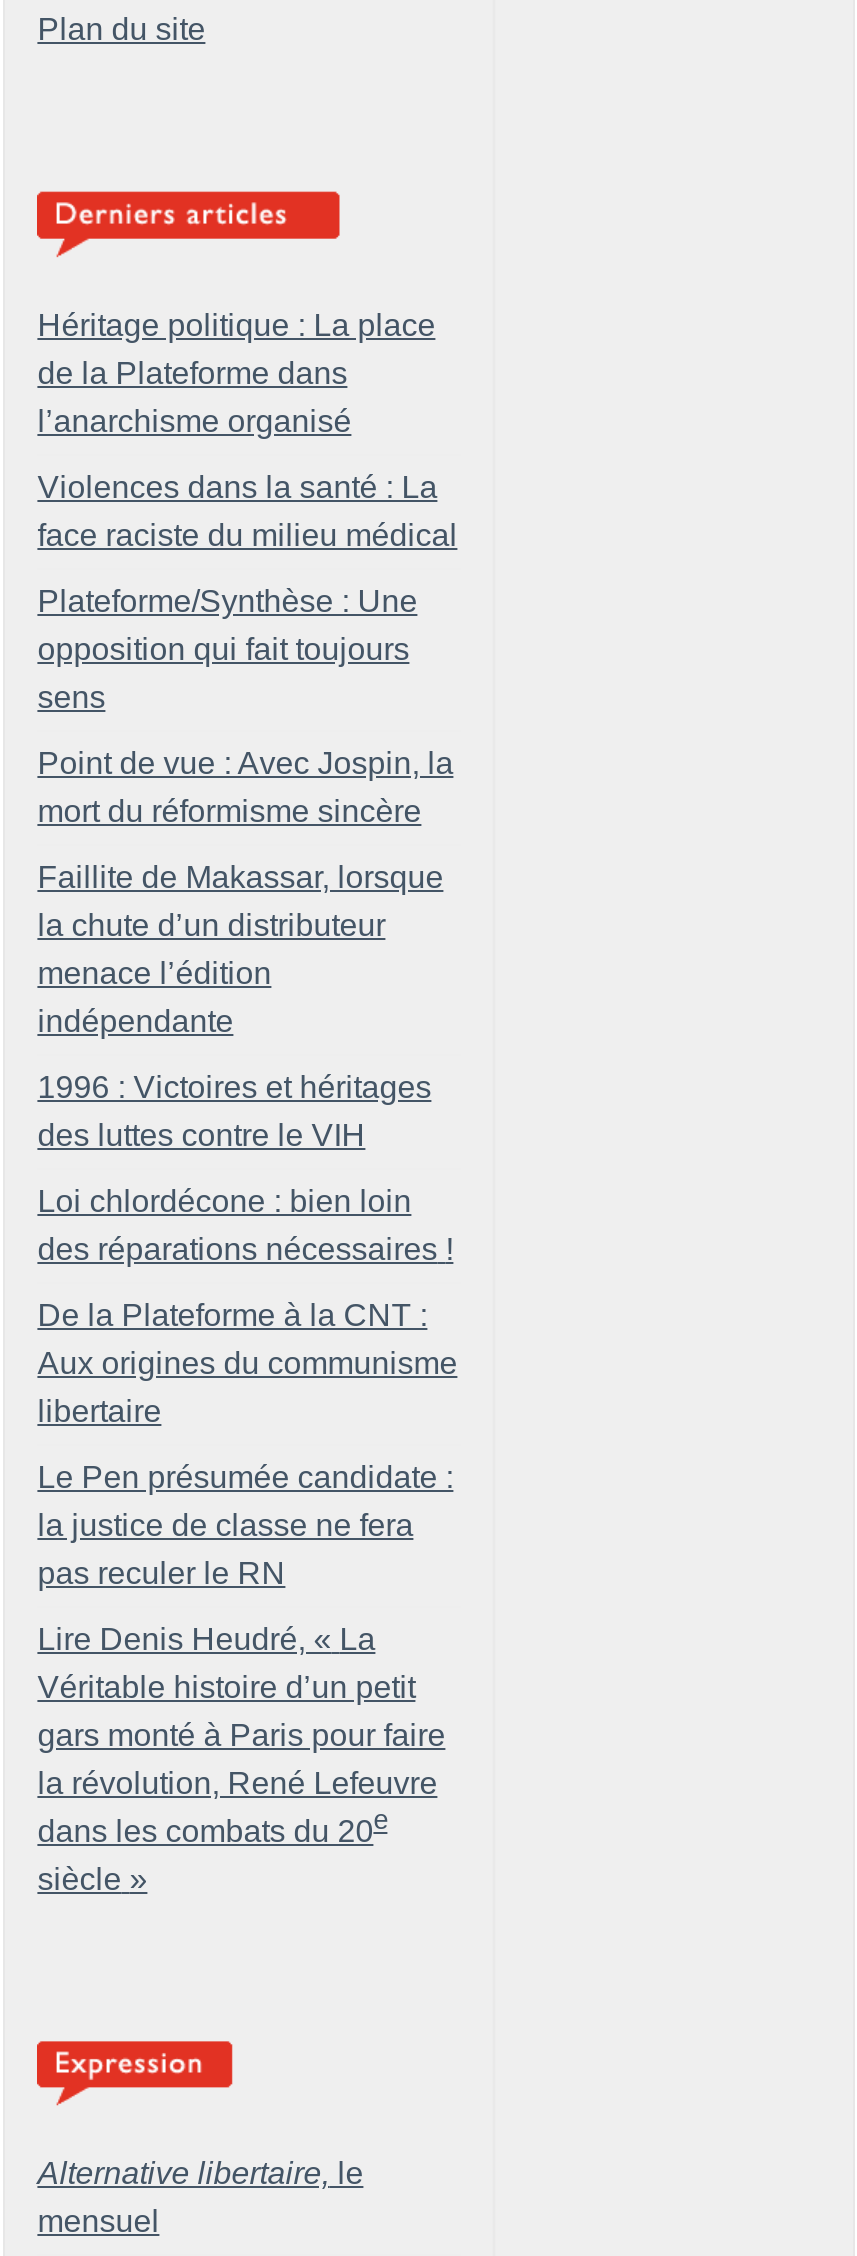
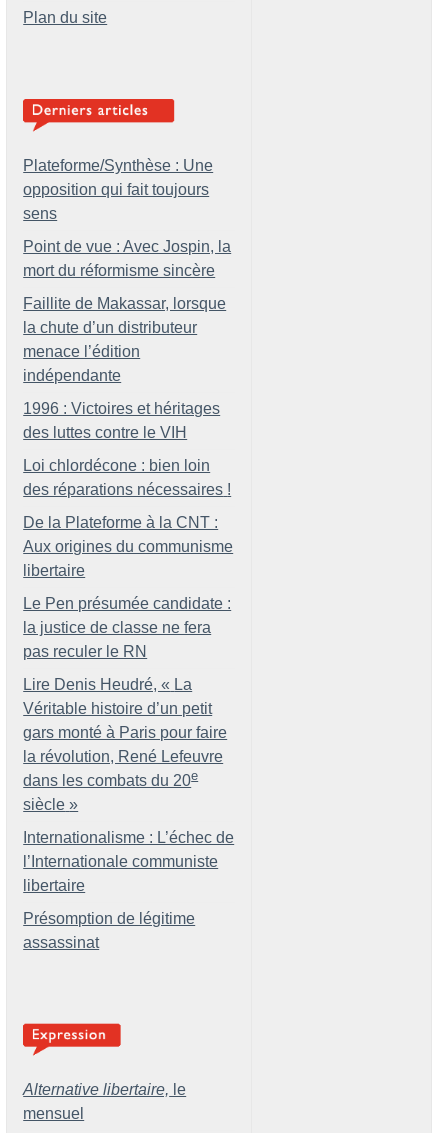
[37,307,457,551] Héritage politique : La place | de la Plateforme dans | l’anarchisme organisé | Violences dans la santé : La | face raciste du milieu médical -> none
moved [37,583,457,1895] -> [23,157,233,813]: Plateforme/Synthèse : Une | opposition qui fait toujours | sens | ... | dans les combats du 20e | siècle »
none -> [23,829,234,951] Internationalisme : L’échec de | l’Internationale communiste | libertaire | Présomption de légitime | assassinat

